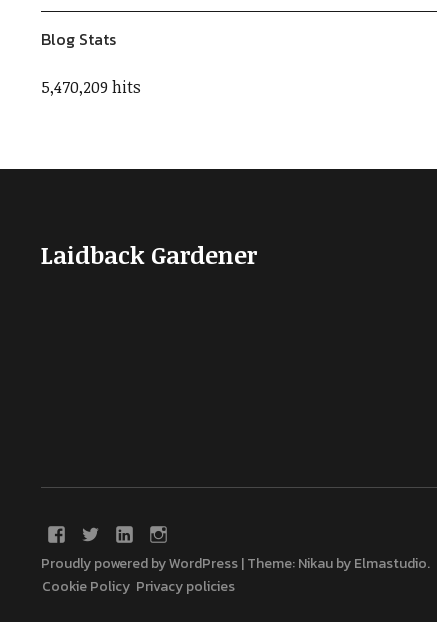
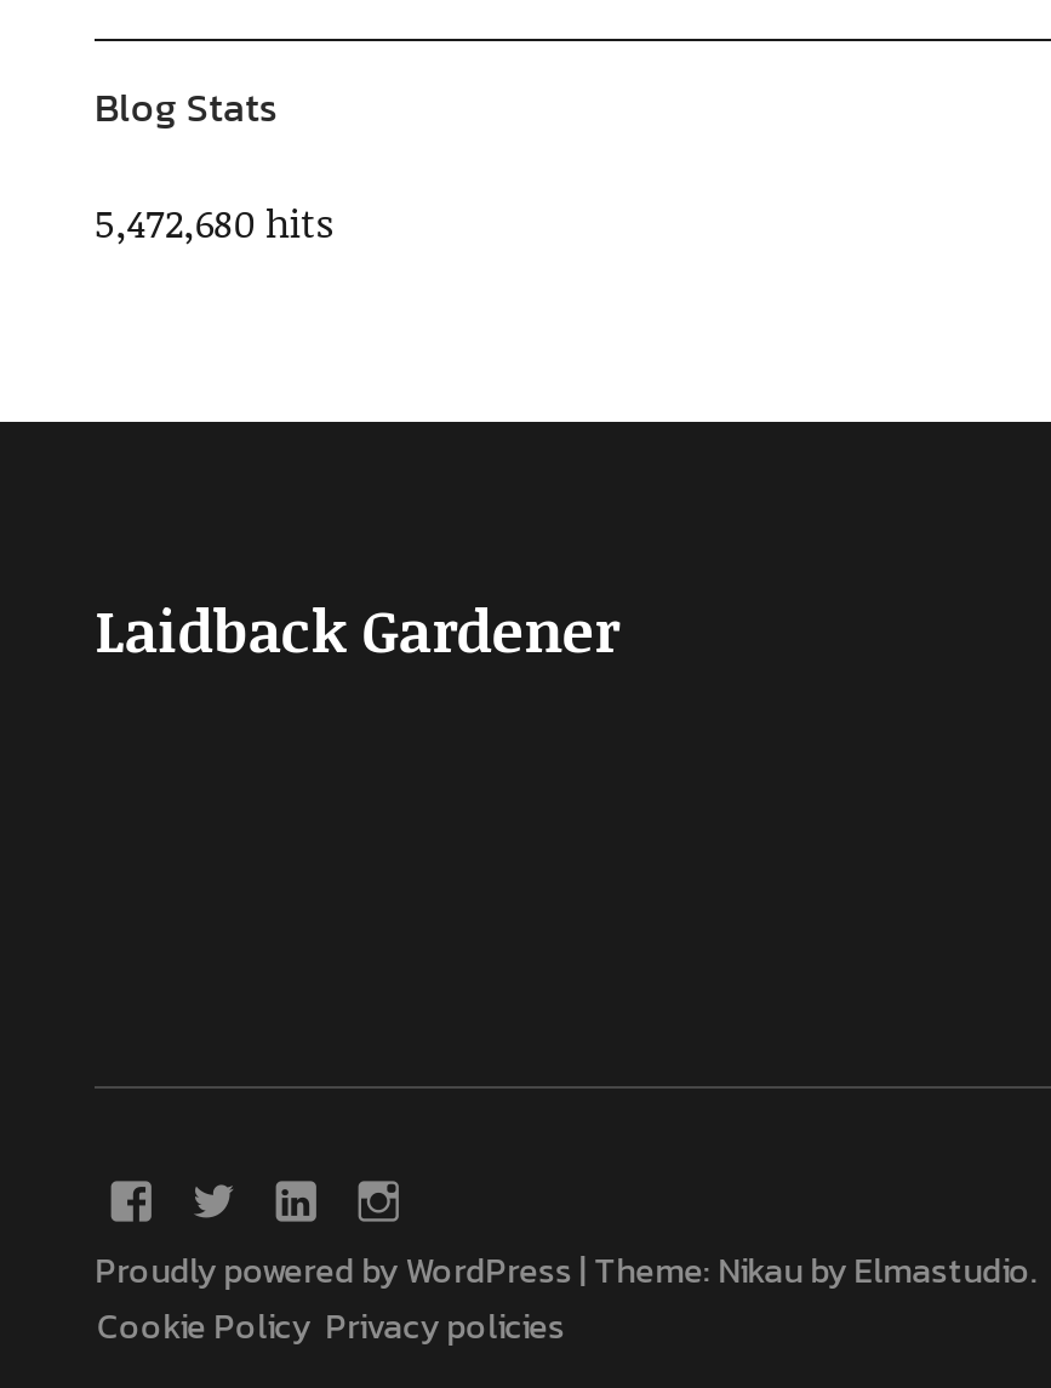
[41,76,141,98] 5,470,209 hits -> [95,196,335,250] 5,472,680 hits

